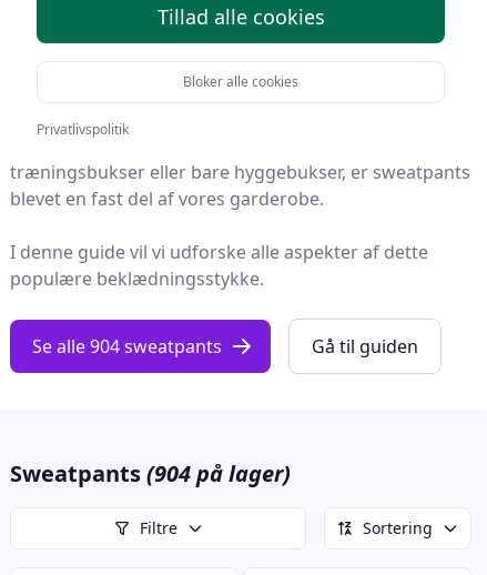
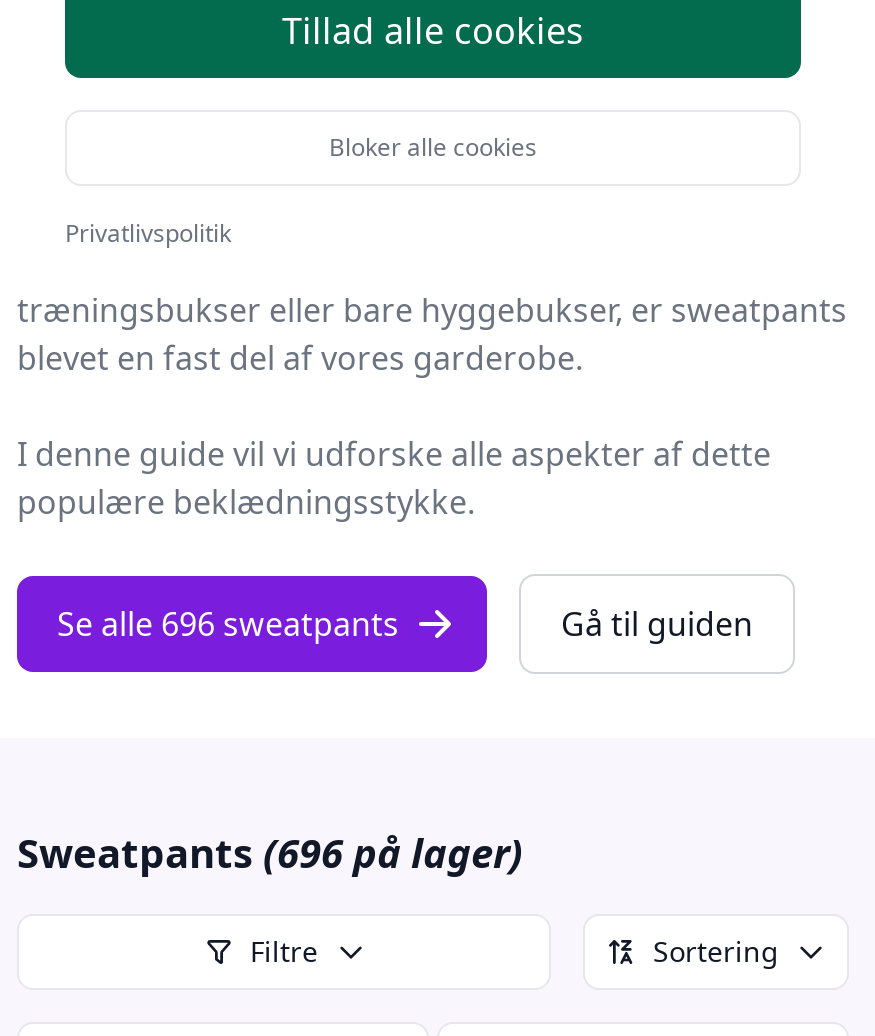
[32,334,222,359] Se alle 904 sweatpants -> [57,602,399,646] Se alle 696 sweatpants
[10,458,291,488] Sweatpants (904 på lager) -> [17,826,523,880] Sweatpants (696 på lager)

